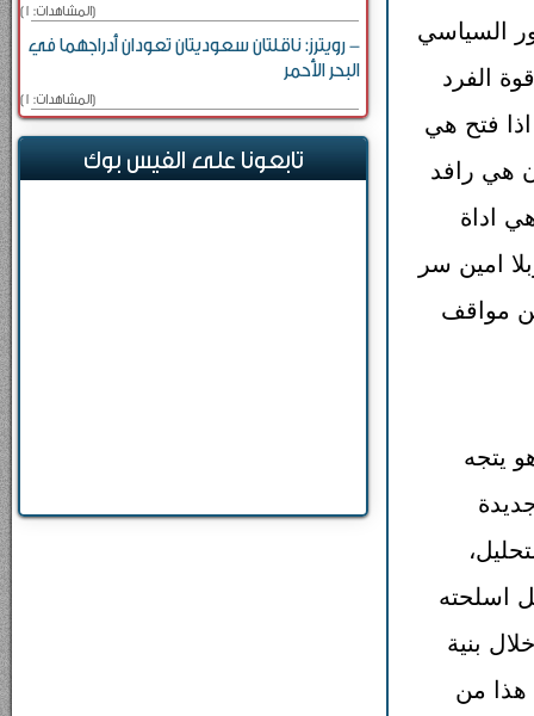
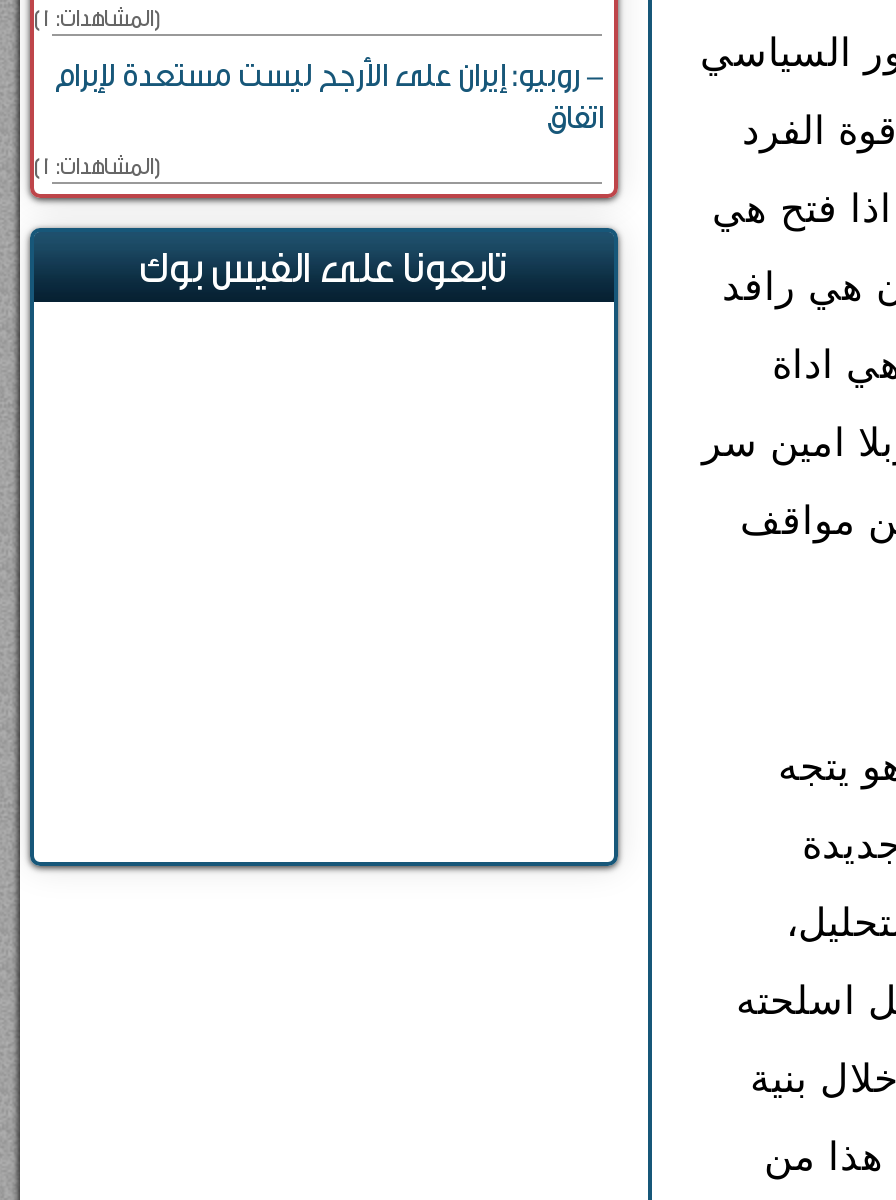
[27,35,360,81] - رويترز: ناقلتان سعوديتان تعودان أدراجهما في | البحر الأحمر -> [54,58,604,136] - روبيو: إيران على الأرجح ليست مستعدة لإبرام | اتفاق

